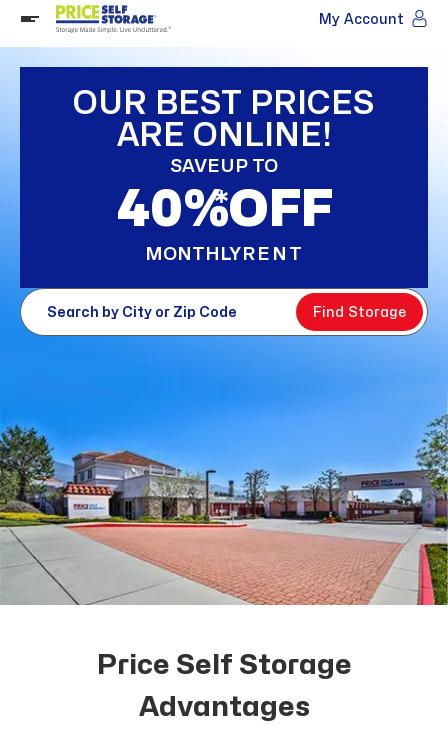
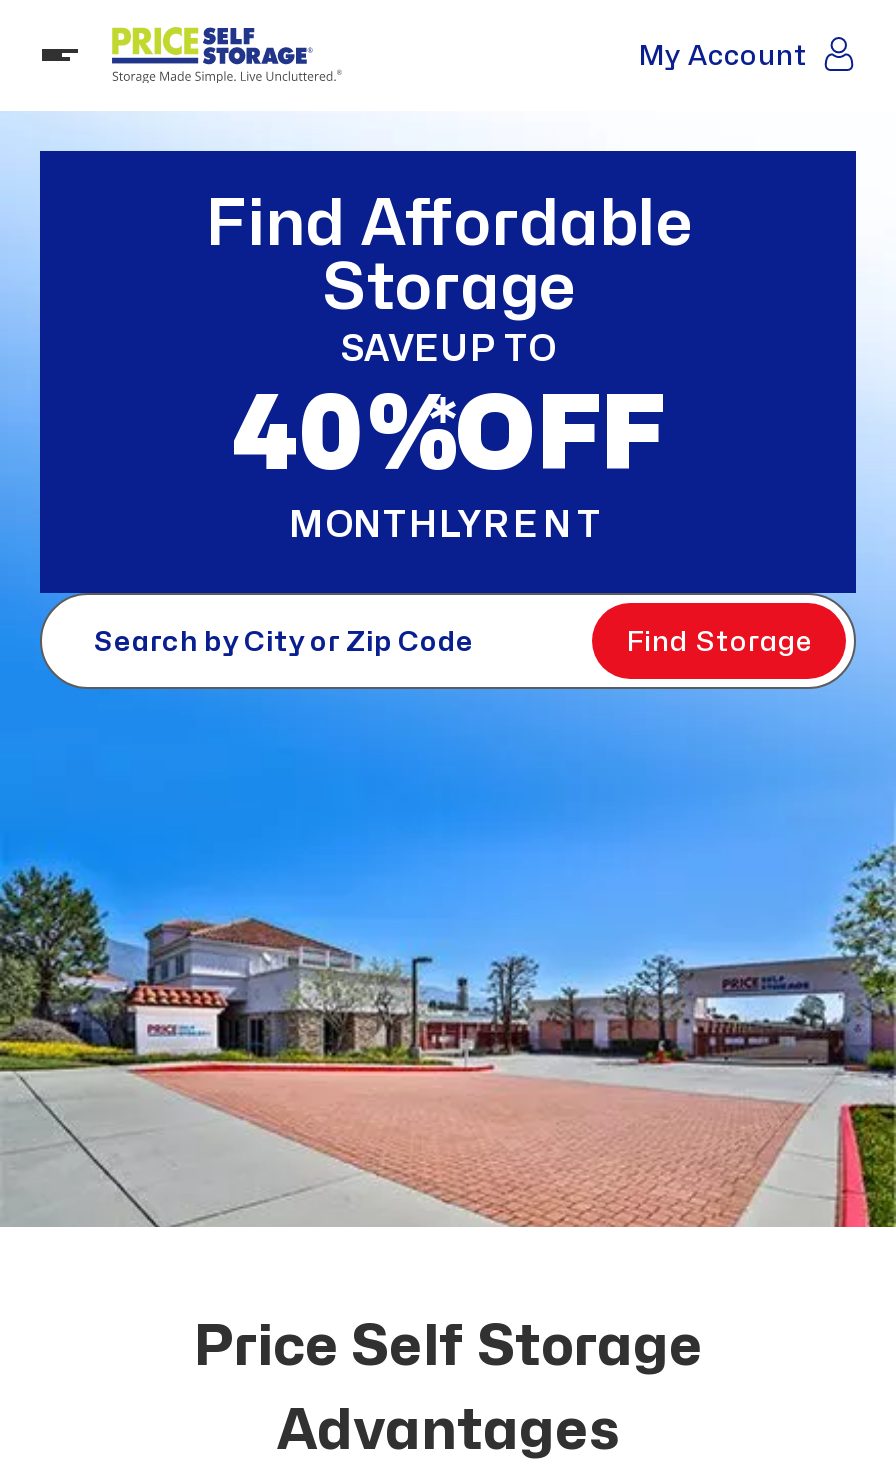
[73,88,375,151] OUR BEST PRICES | ARE ONLINE! -> [205,193,691,319] Find Affordable | Storage

